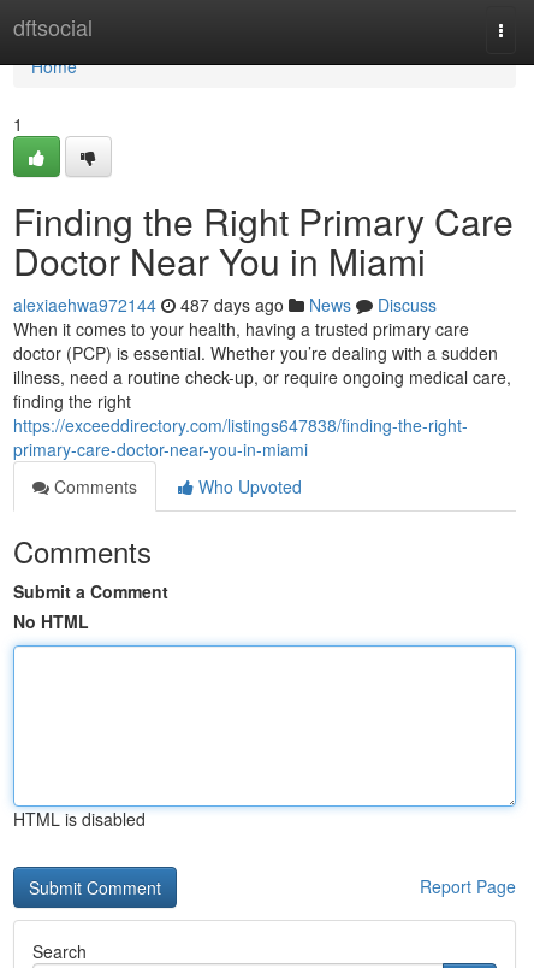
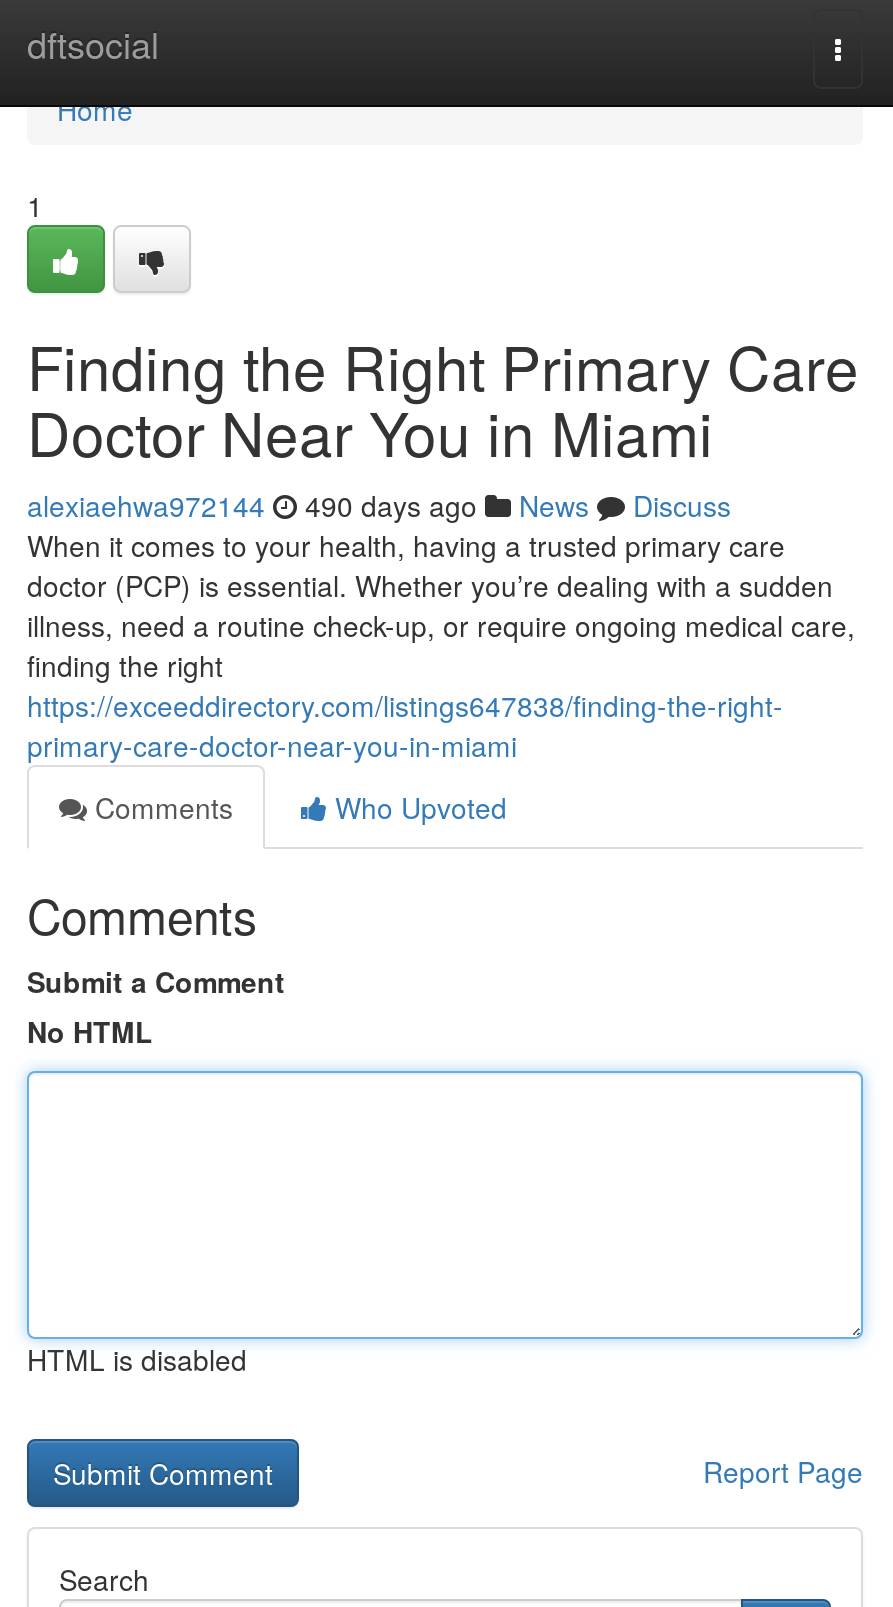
[13,293,437,317] alexiaehwa972144 487 days ago News Discuss -> [27,485,731,525] alexiaehwa972144 490 days ago News Discuss

